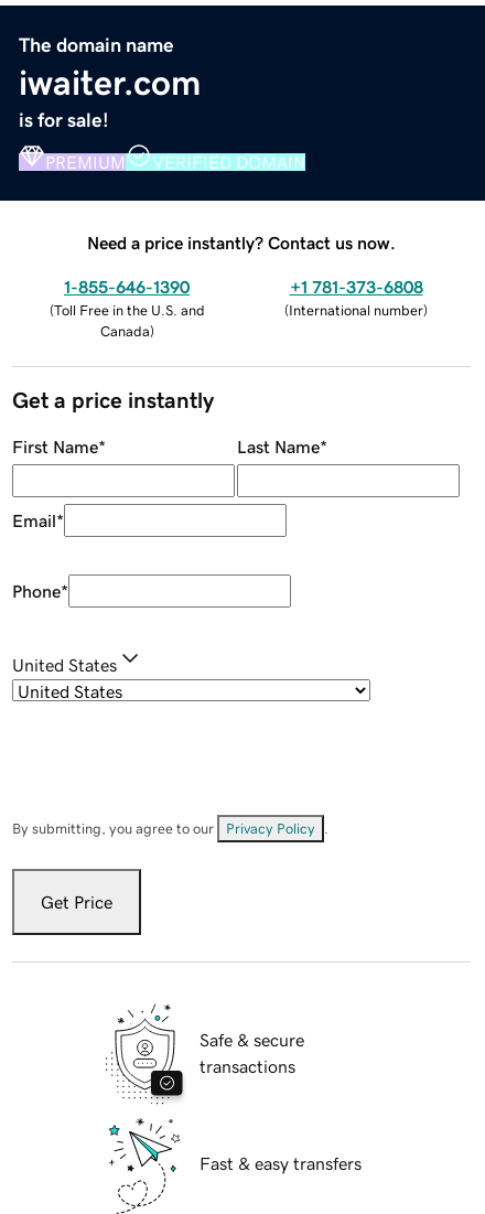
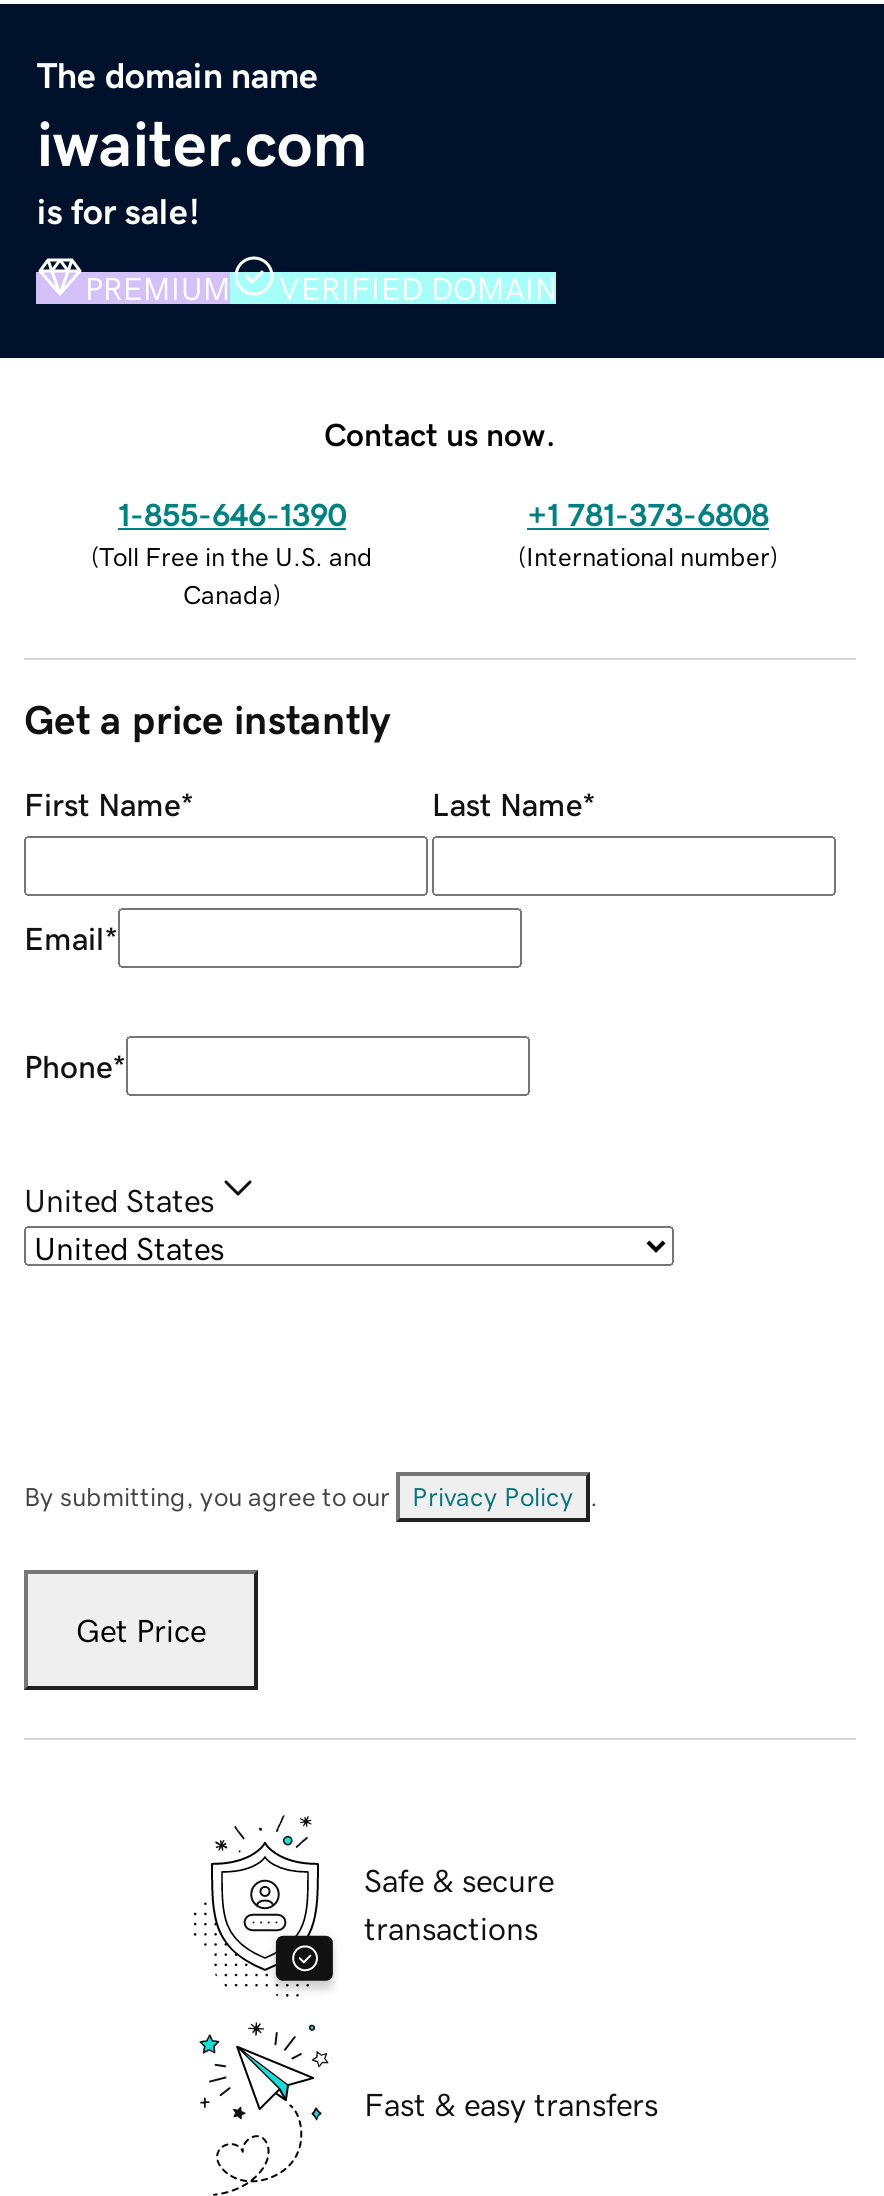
[87,233,396,251] Need a price instantly? Contact us now. -> [324,417,556,449] Contact us now.

